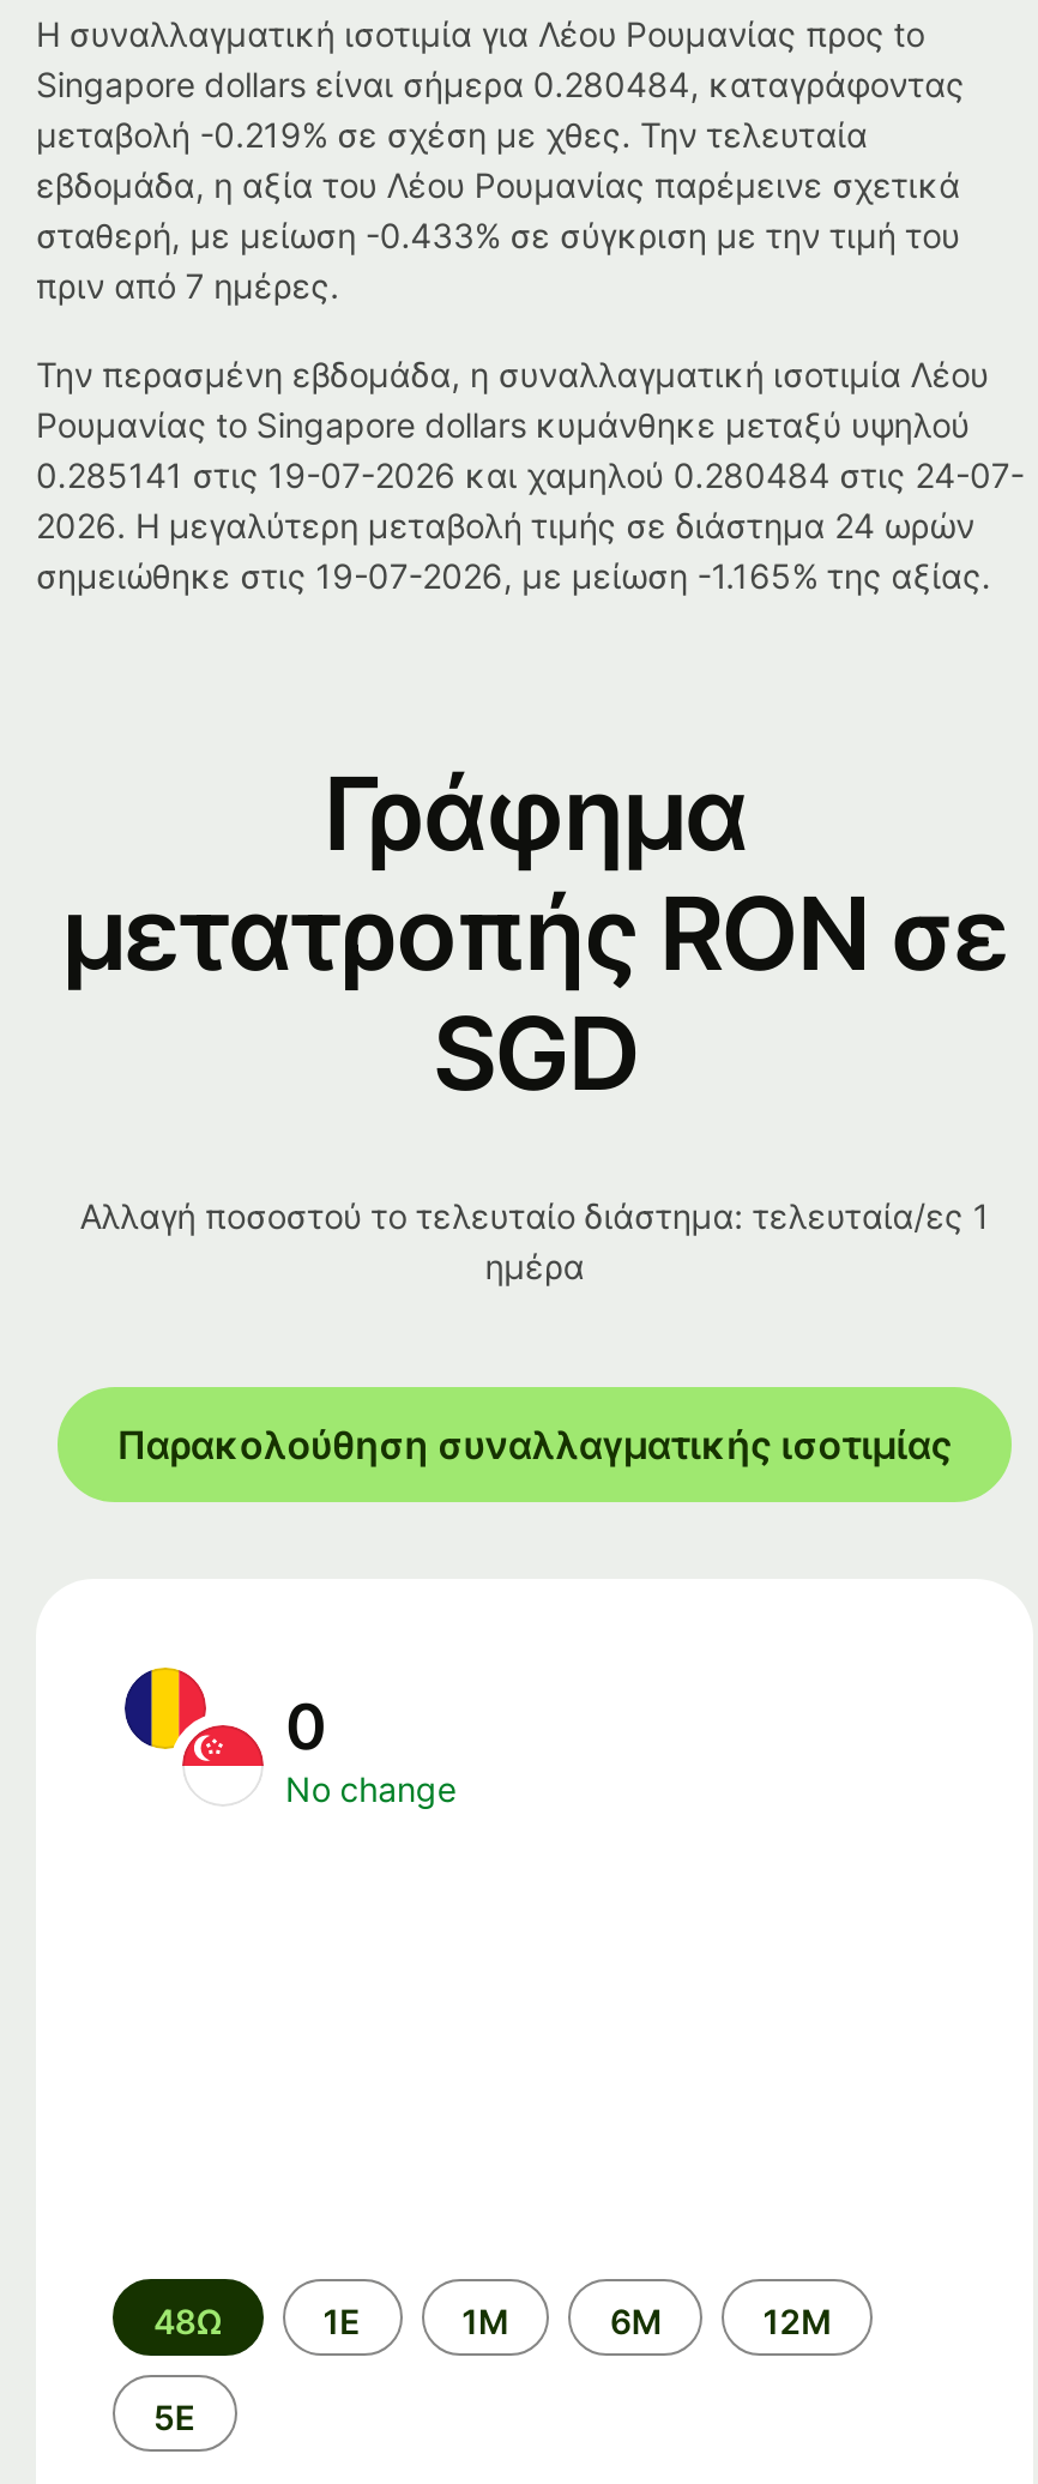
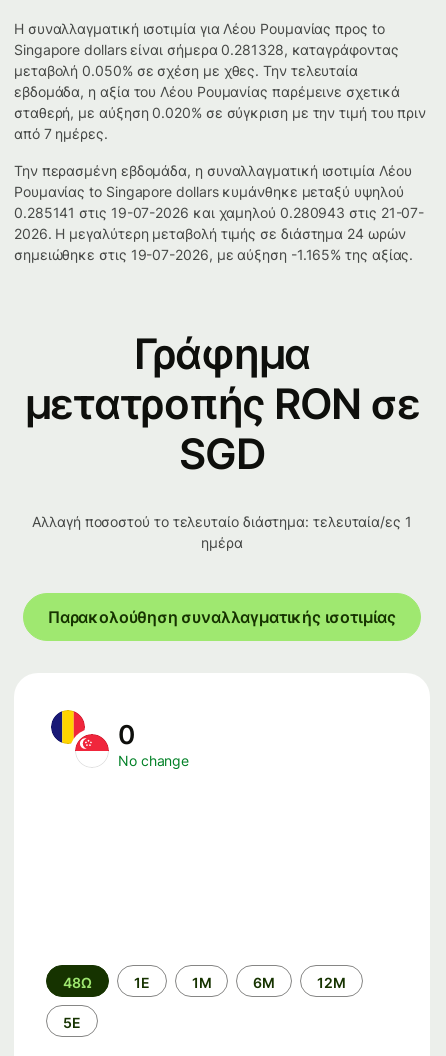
[36,64,965,104] Singapore dollars είναι σήμερα 0.280484, καταγράφοντας -> [14,41,398,58] Singapore dollars είναι σήμερα 0.281328, καταγράφοντας
[36,114,868,155] μεταβολή -0.219% σε σχέση με χθες. Την τελευταία -> [14,62,358,79] μεταβολή 0.050% σε σχέση με χθες. Την τελευταία
[36,215,960,306] σταθερή, με μείωση -0.433% σε σύγκριση με την τιμή του | πριν από 7 ημέρες. -> [14,104,426,142] σταθερή, με αύξηση 0.020% σε σύγκριση με την τιμή του πριν | από 7 ημέρες.
[36,454,1024,495] 0.285141 στις 19-07-2026 και χαμηλού 0.280484 στις 24-07- -> [14,204,424,221] 0.285141 στις 19-07-2026 και χαμηλού 0.280943 στις 21-07-
[36,555,991,596] σημειώθηκε στις 19-07-2026, με μείωση -1.165% της αξίας. -> [14,246,413,263] σημειώθηκε στις 19-07-2026, με αύξηση -1.165% της αξίας.

